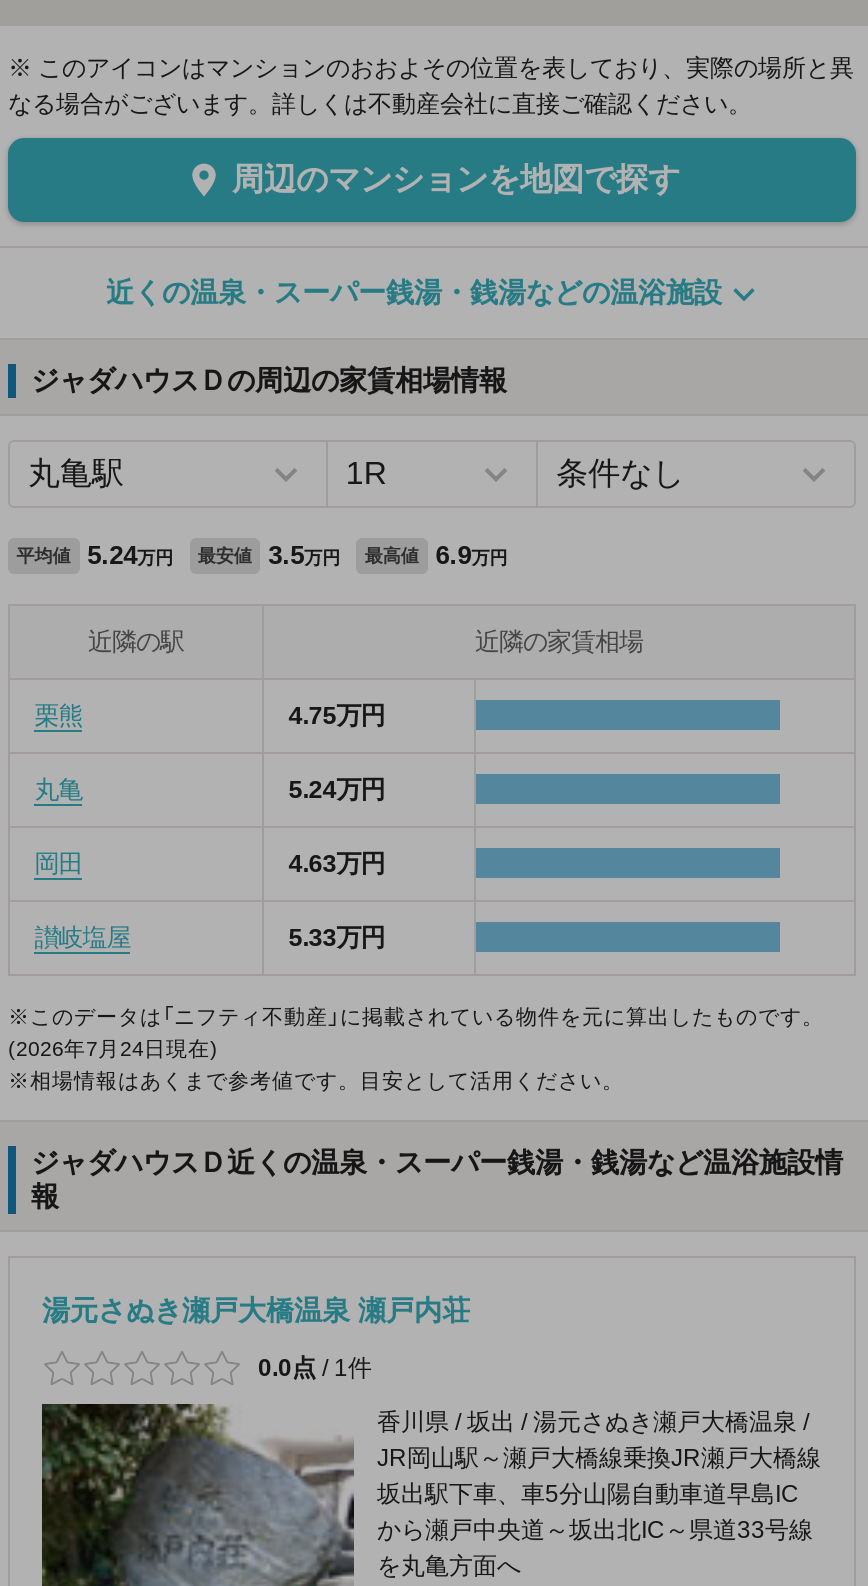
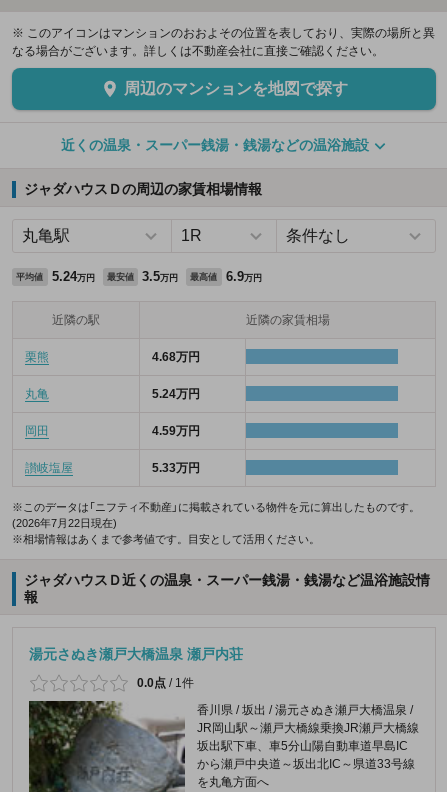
[288,702,384,730] 4.75万円 -> [152,350,200,364] 4.68万円
[288,850,384,878] 4.63万円 -> [152,424,200,438] 4.59万円
[8,1036,218,1060] (2026年7月24日現在) -> [12,517,117,529] (2026年7月22日現在)

